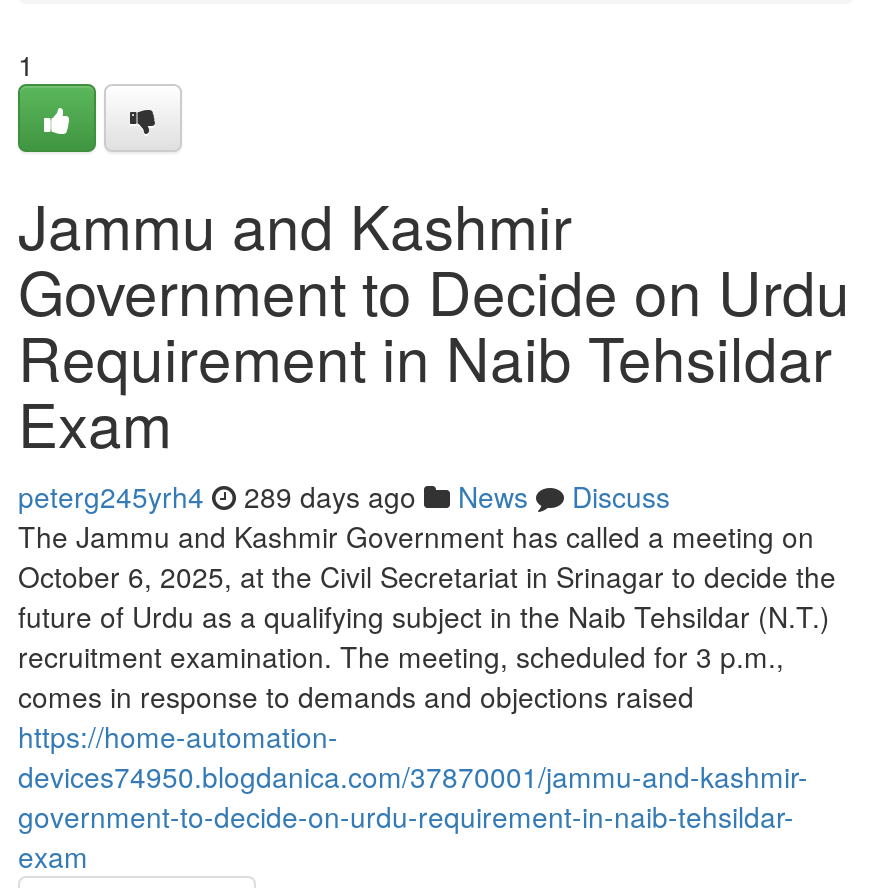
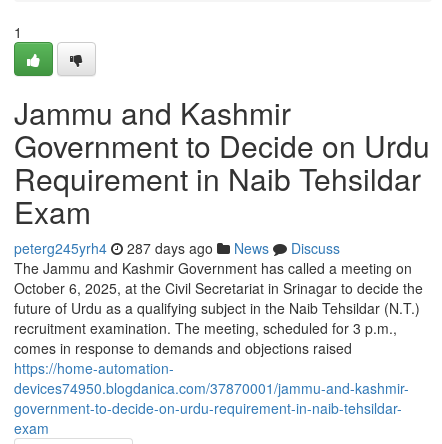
[18,476,670,516] peterg245yrh4 289 days ago News Discuss -> [14,238,340,258] peterg245yrh4 287 days ago News Discuss

